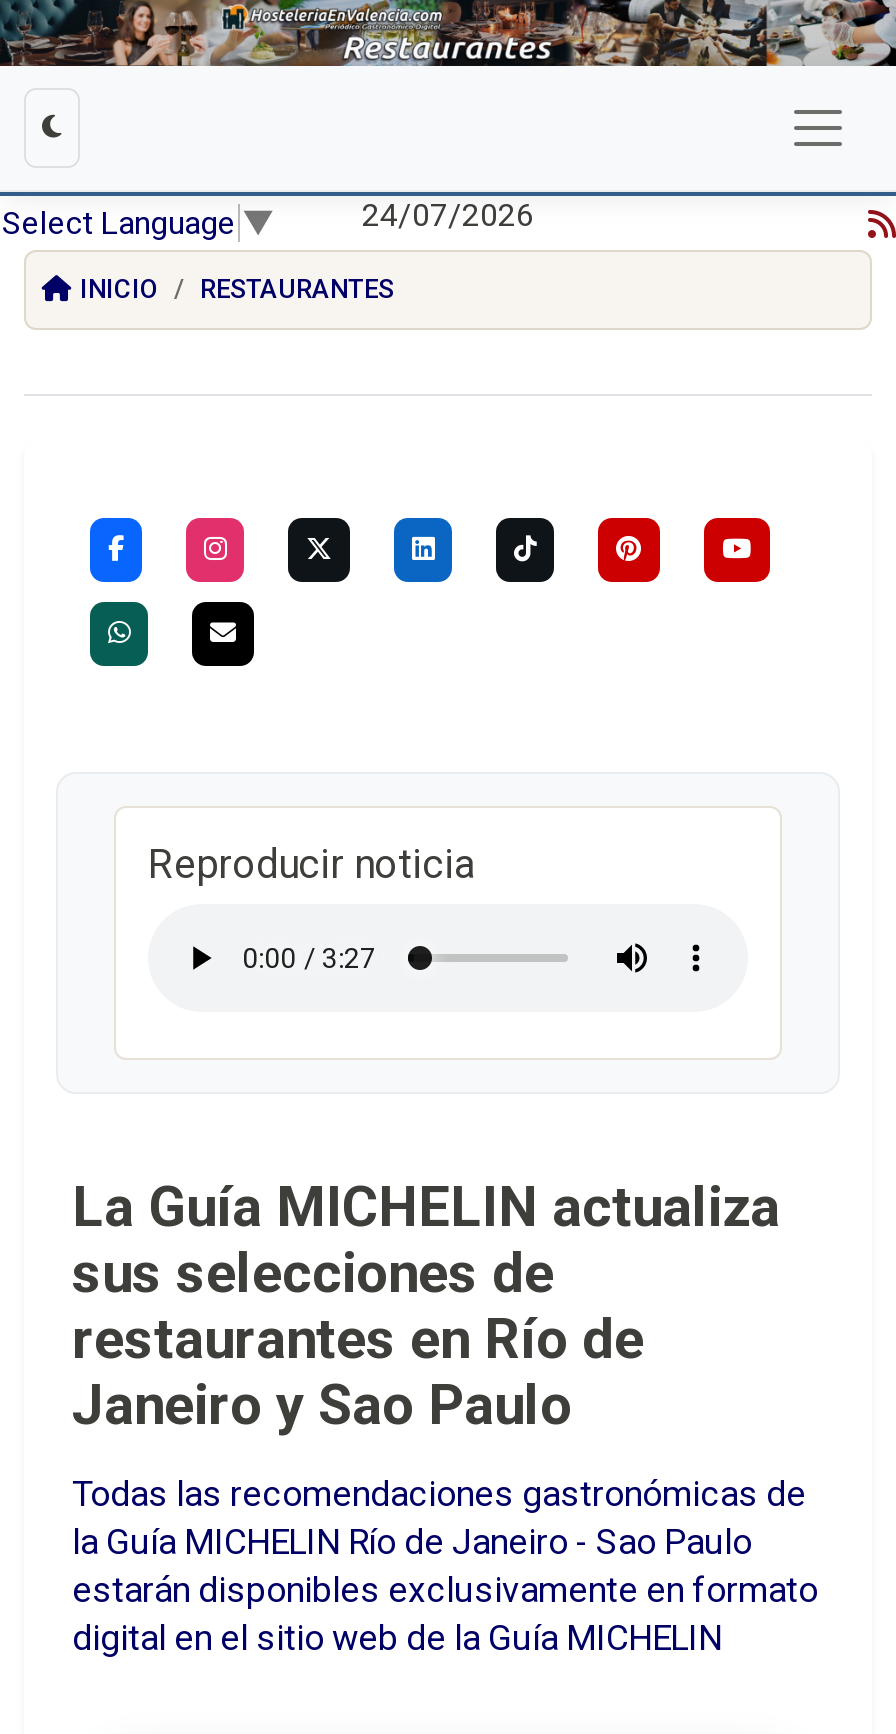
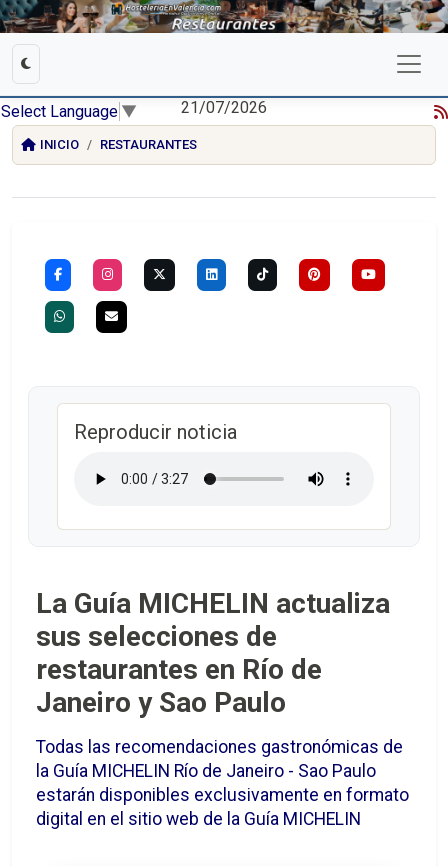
[362,196,534,234] 24/07/2026 -> [181,98,267,117] 21/07/2026

